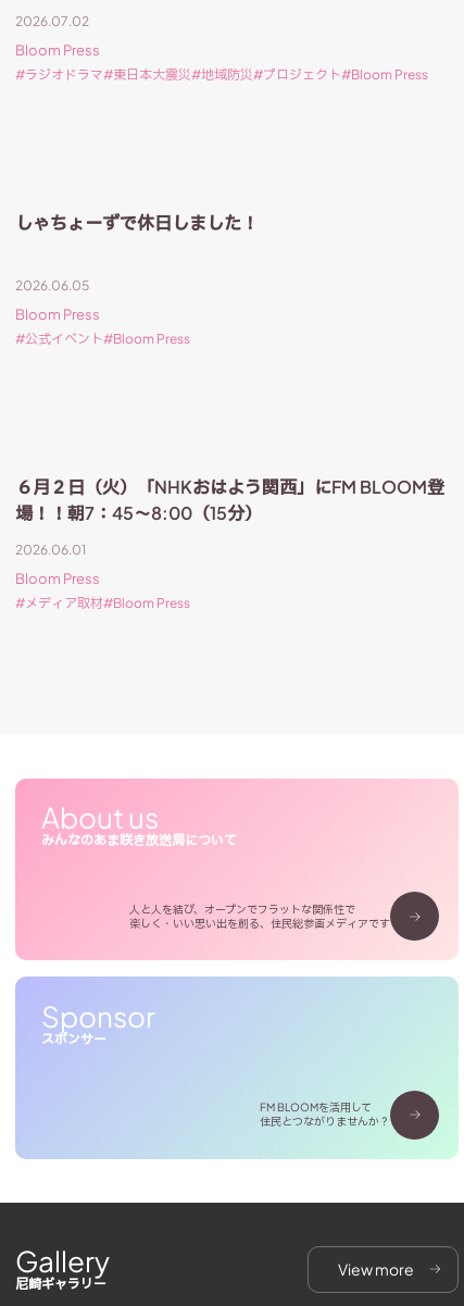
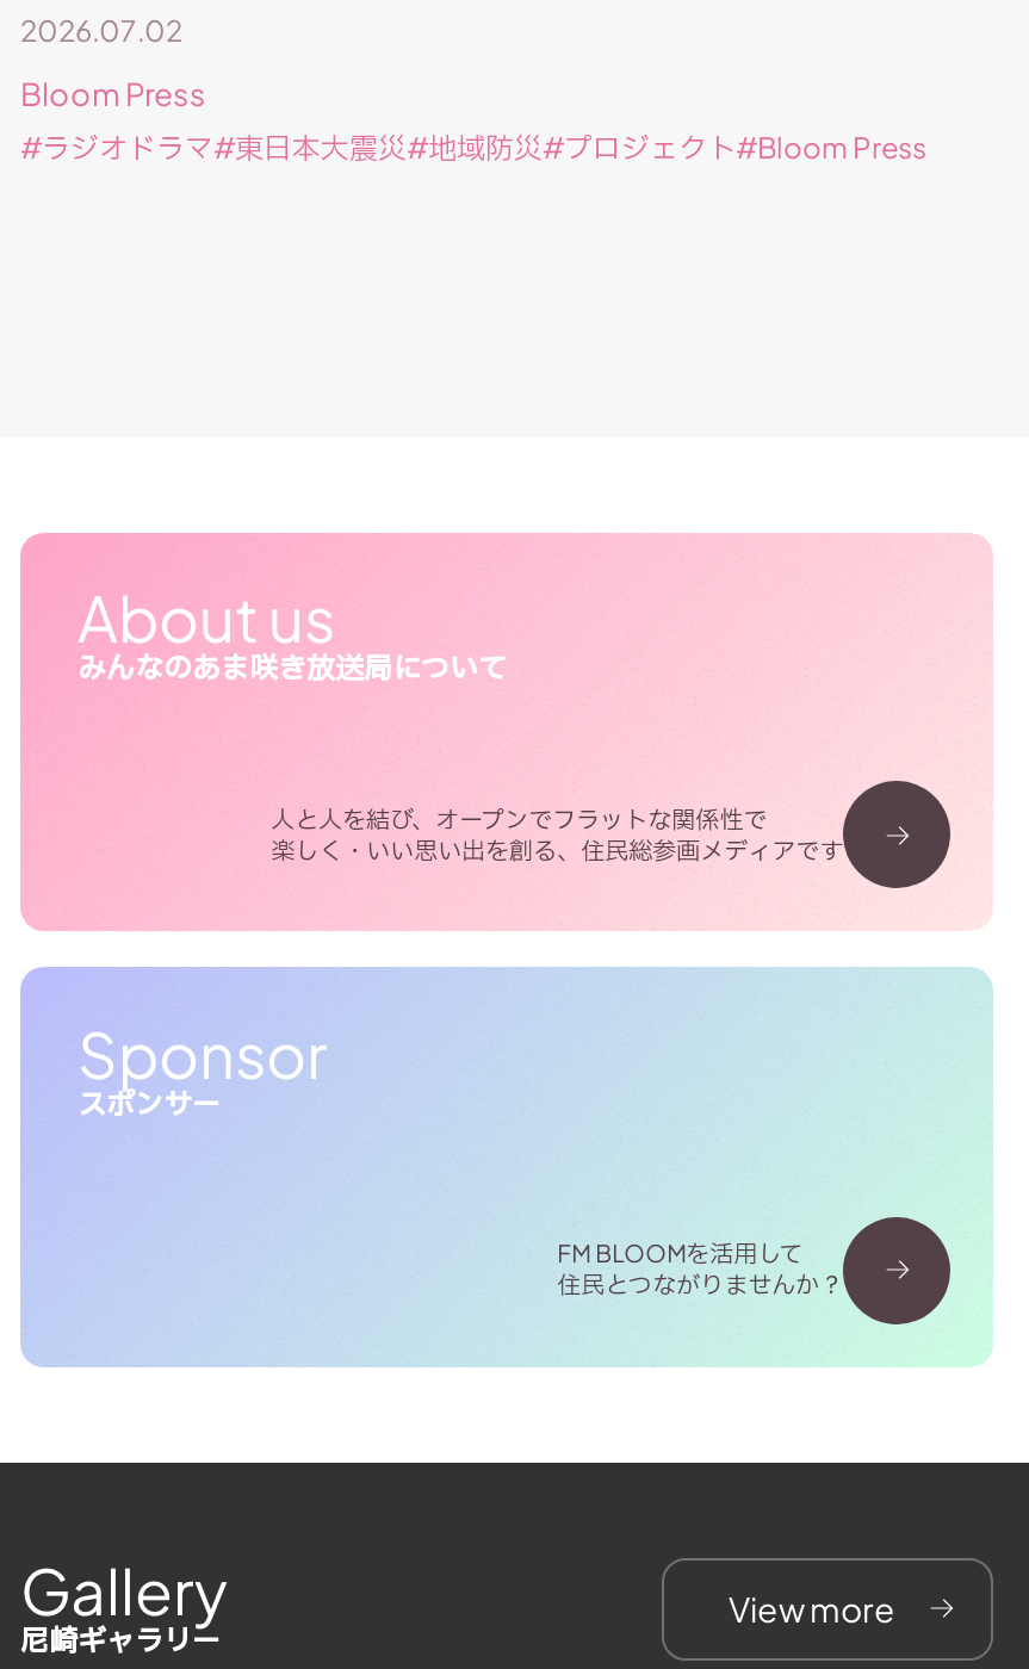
[15,210,259,347] しゃちょーずで休日しました！ | 2026.06.05 | Bloom Press | 公式イベント Bloom Press -> none
[15,475,444,611] ６月２日（火）「NHKおはよう関西」にFM BLOOM登 | 場！！朝7：45～8:00（15分） | 2026.06.01 | Bloom Press | メディア取材 Bloom Press -> none

